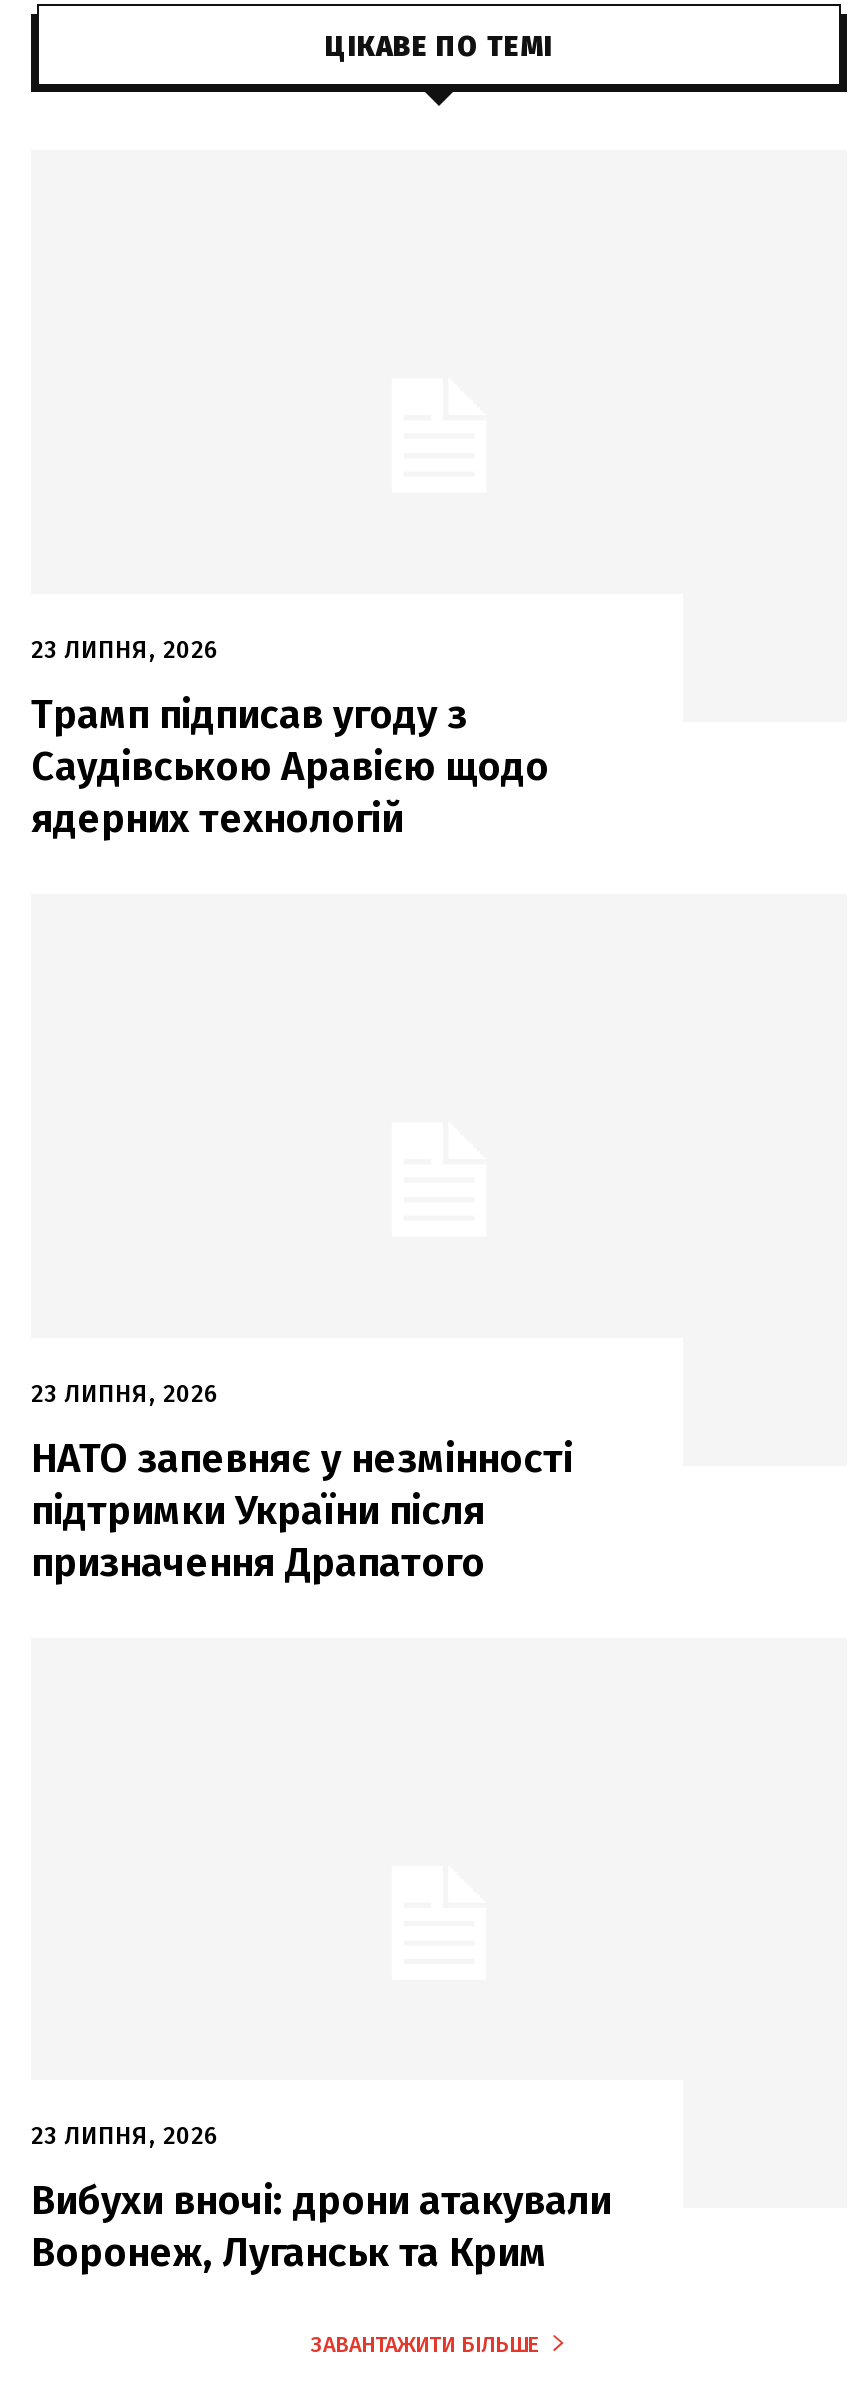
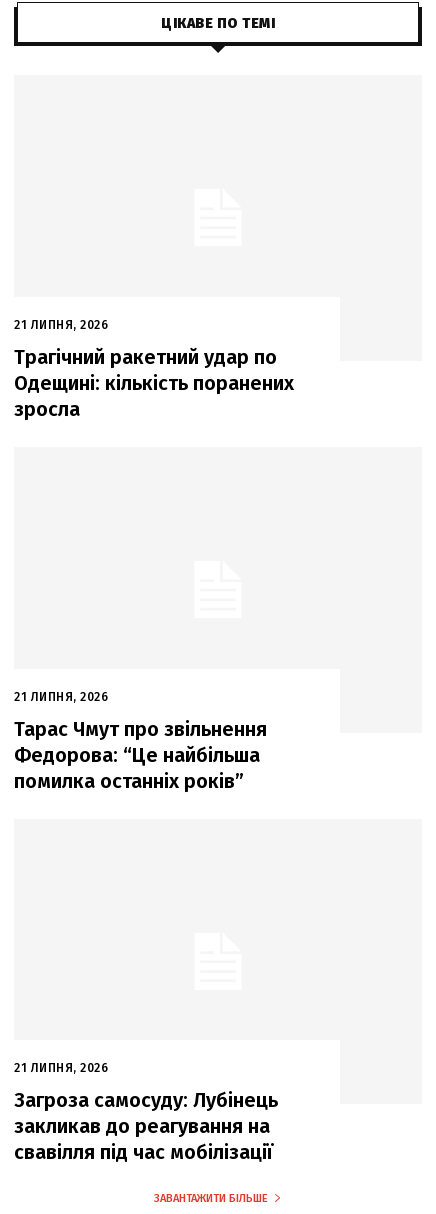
[31,636,219,664] 23 ЛИПНЯ, 2026 -> [14,318,108,332] 21 ЛИПНЯ, 2026
[31,690,549,842] Трамп підписав угоду з | Саудівською Аравією щодо | ядерних технологій -> [14,345,294,421] Трагічний ракетний удар по | Одещині: кількість поранених | зросла
[31,1379,219,1407] 23 ЛИПНЯ, 2026 -> [14,690,108,704] 21 ЛИПНЯ, 2026
[31,1433,573,1585] НАТО запевняє у незмінності | підтримки України після | призначення Драпатого -> [14,717,267,793] Тарас Чмут про звільнення | Федорова: “Це найбільша | помилка останніх років”
[31,2122,219,2150] 23 ЛИПНЯ, 2026 -> [14,1061,108,1075] 21 ЛИПНЯ, 2026
[31,2176,611,2276] Вибухи вночі: дрони атакували | Воронеж, Луганськ та Крим -> [14,1088,278,1164] Загроза самосуду: Лубінець | закликав до реагування на | свавілля під час мобілізації

